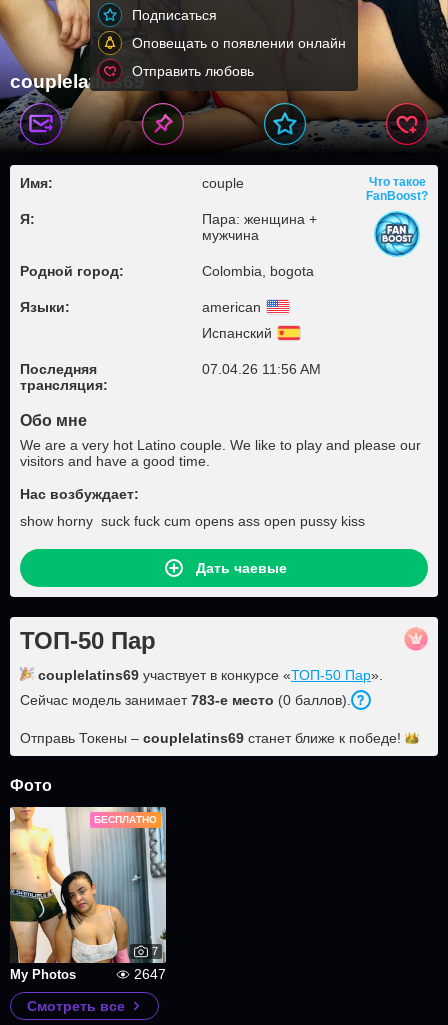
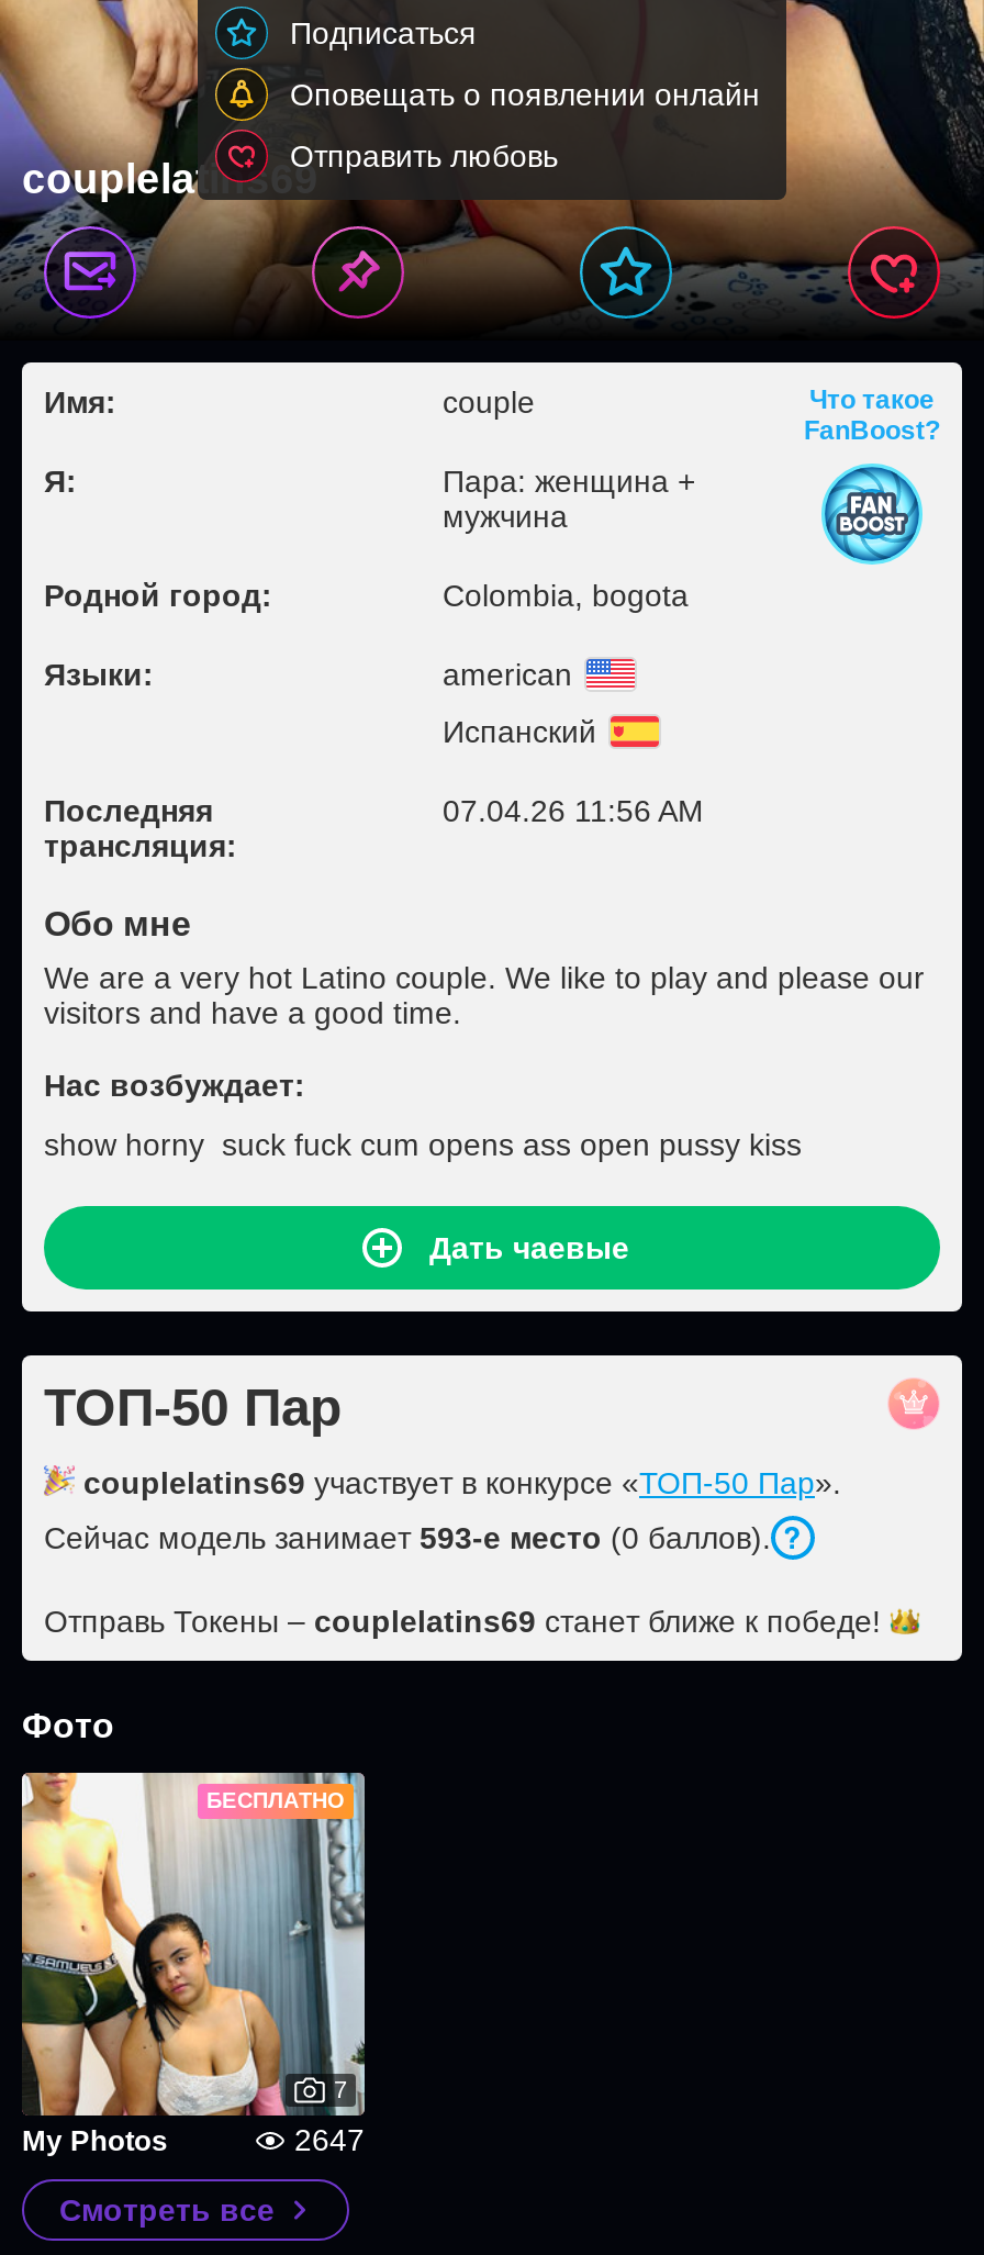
[20,692,351,708] Сейчас модель занимает 783-е место (0 баллов). -> [44,1520,771,1555] Сейчас модель занимает 593-е место (0 баллов).

